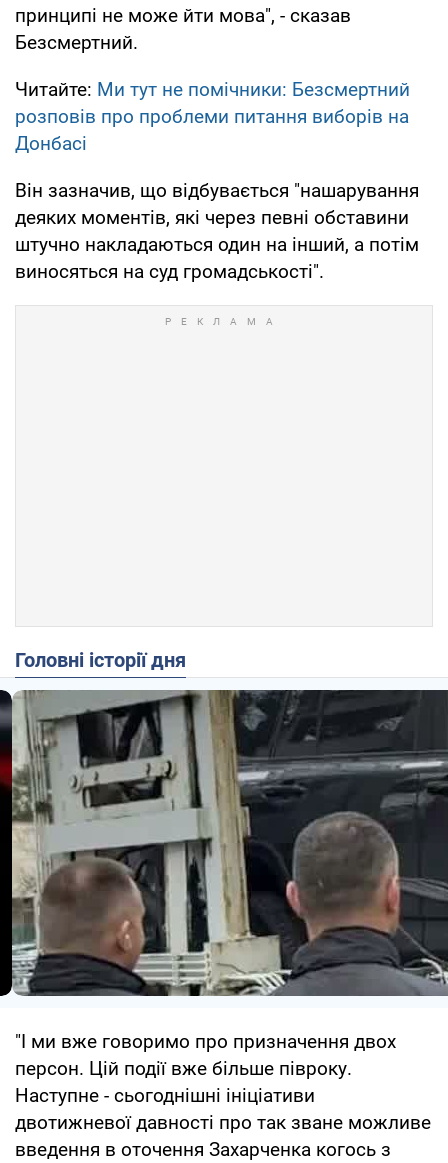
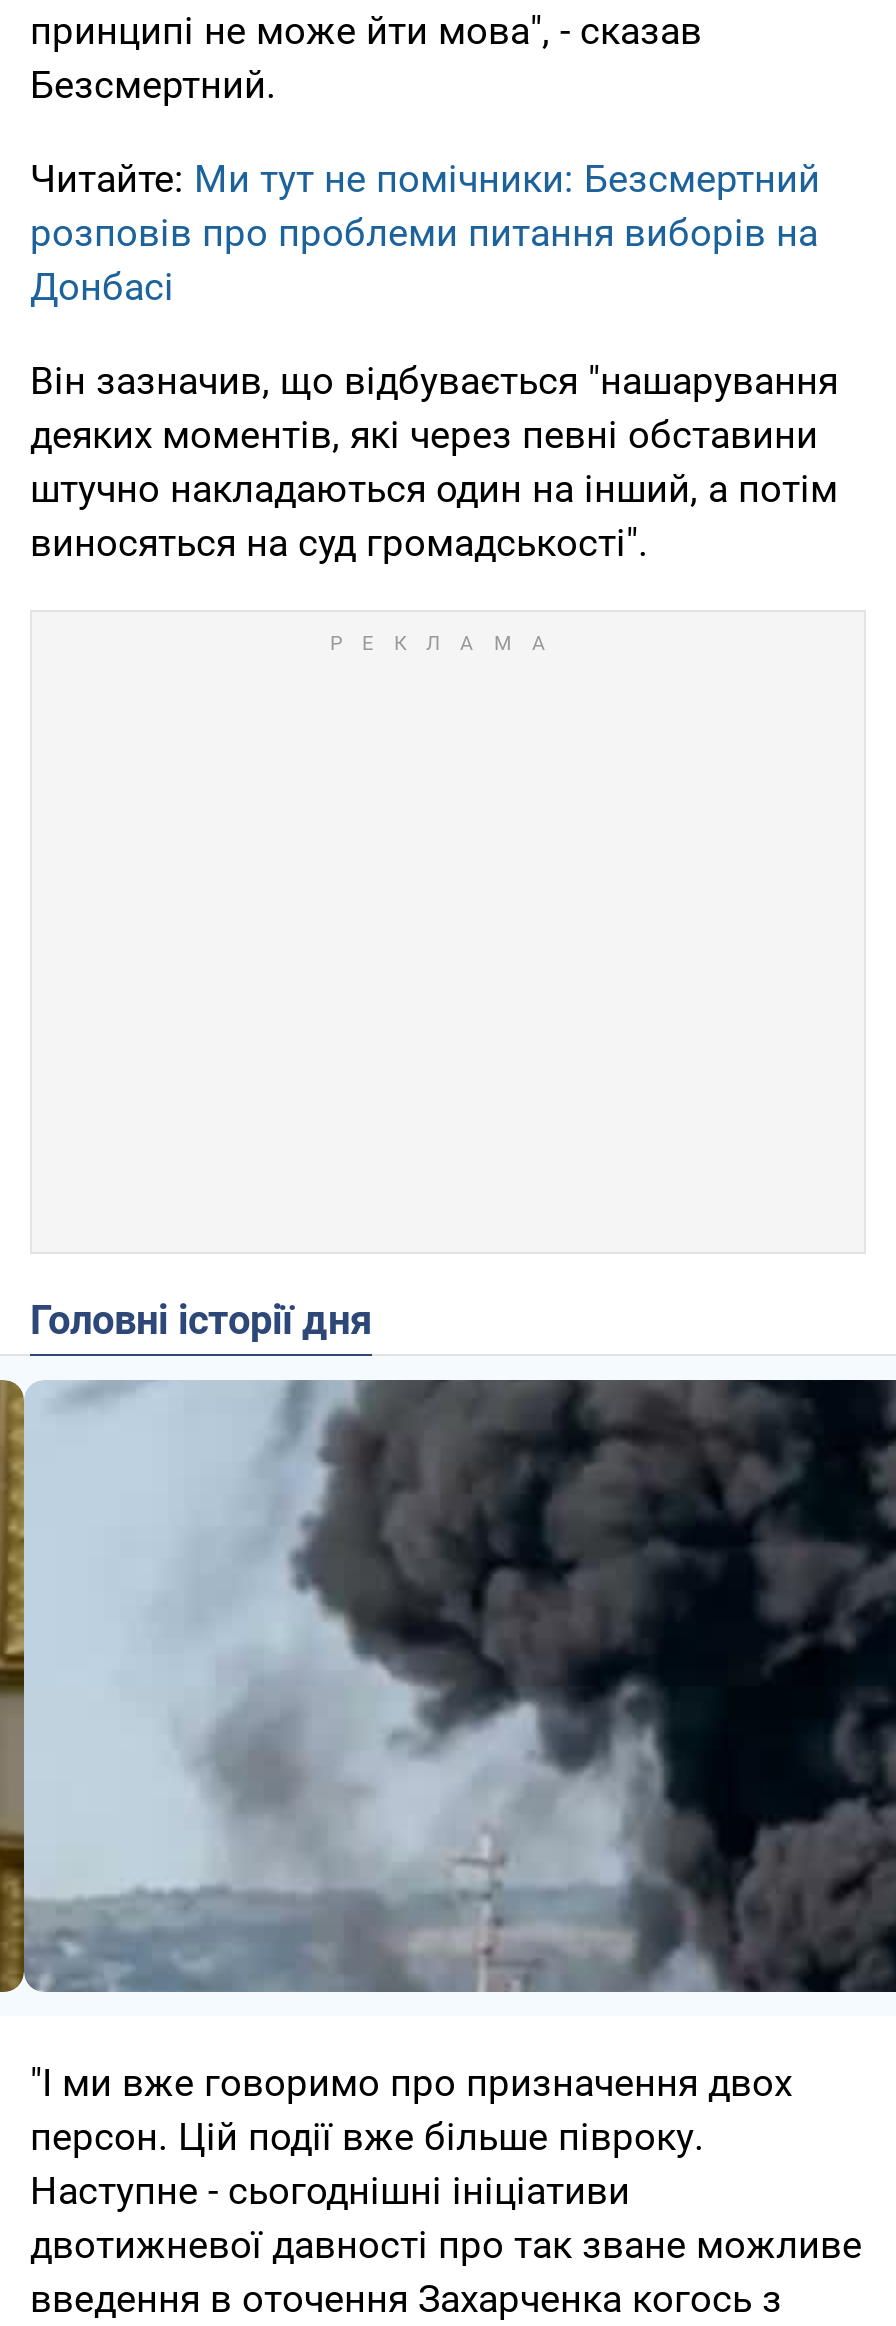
[3,689,445,997] [image] -> [6,1378,890,1994] [image]

